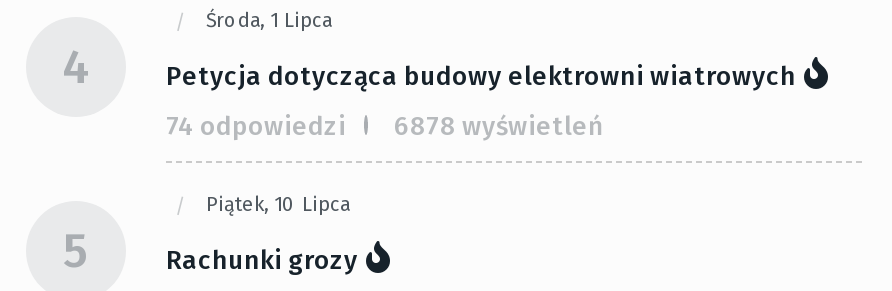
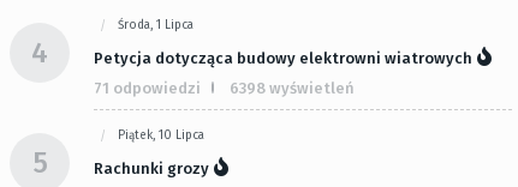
[166,112,346,142] 74 odpowiedzi -> [94,79,201,97] 71 odpowiedzi
[394,112,604,142] 6878 wyświetleń -> [230,79,355,97] 6398 wyświetleń

